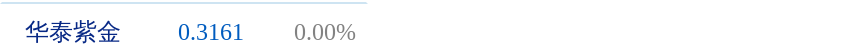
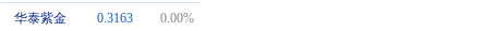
[178,18,356,46] 0.3161 0.00% -> [97,11,194,26] 0.3163 0.00%

